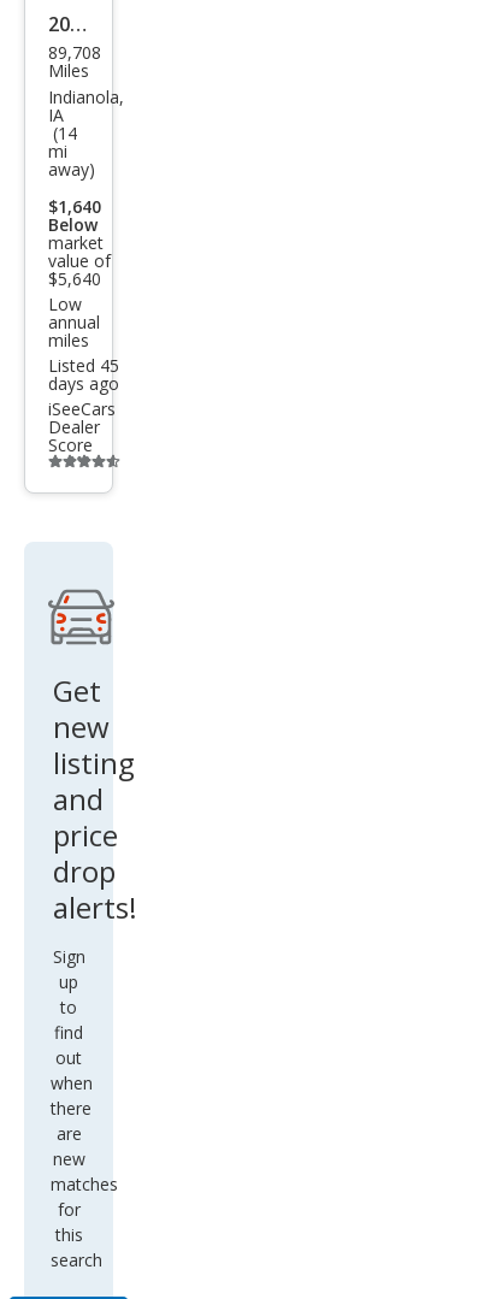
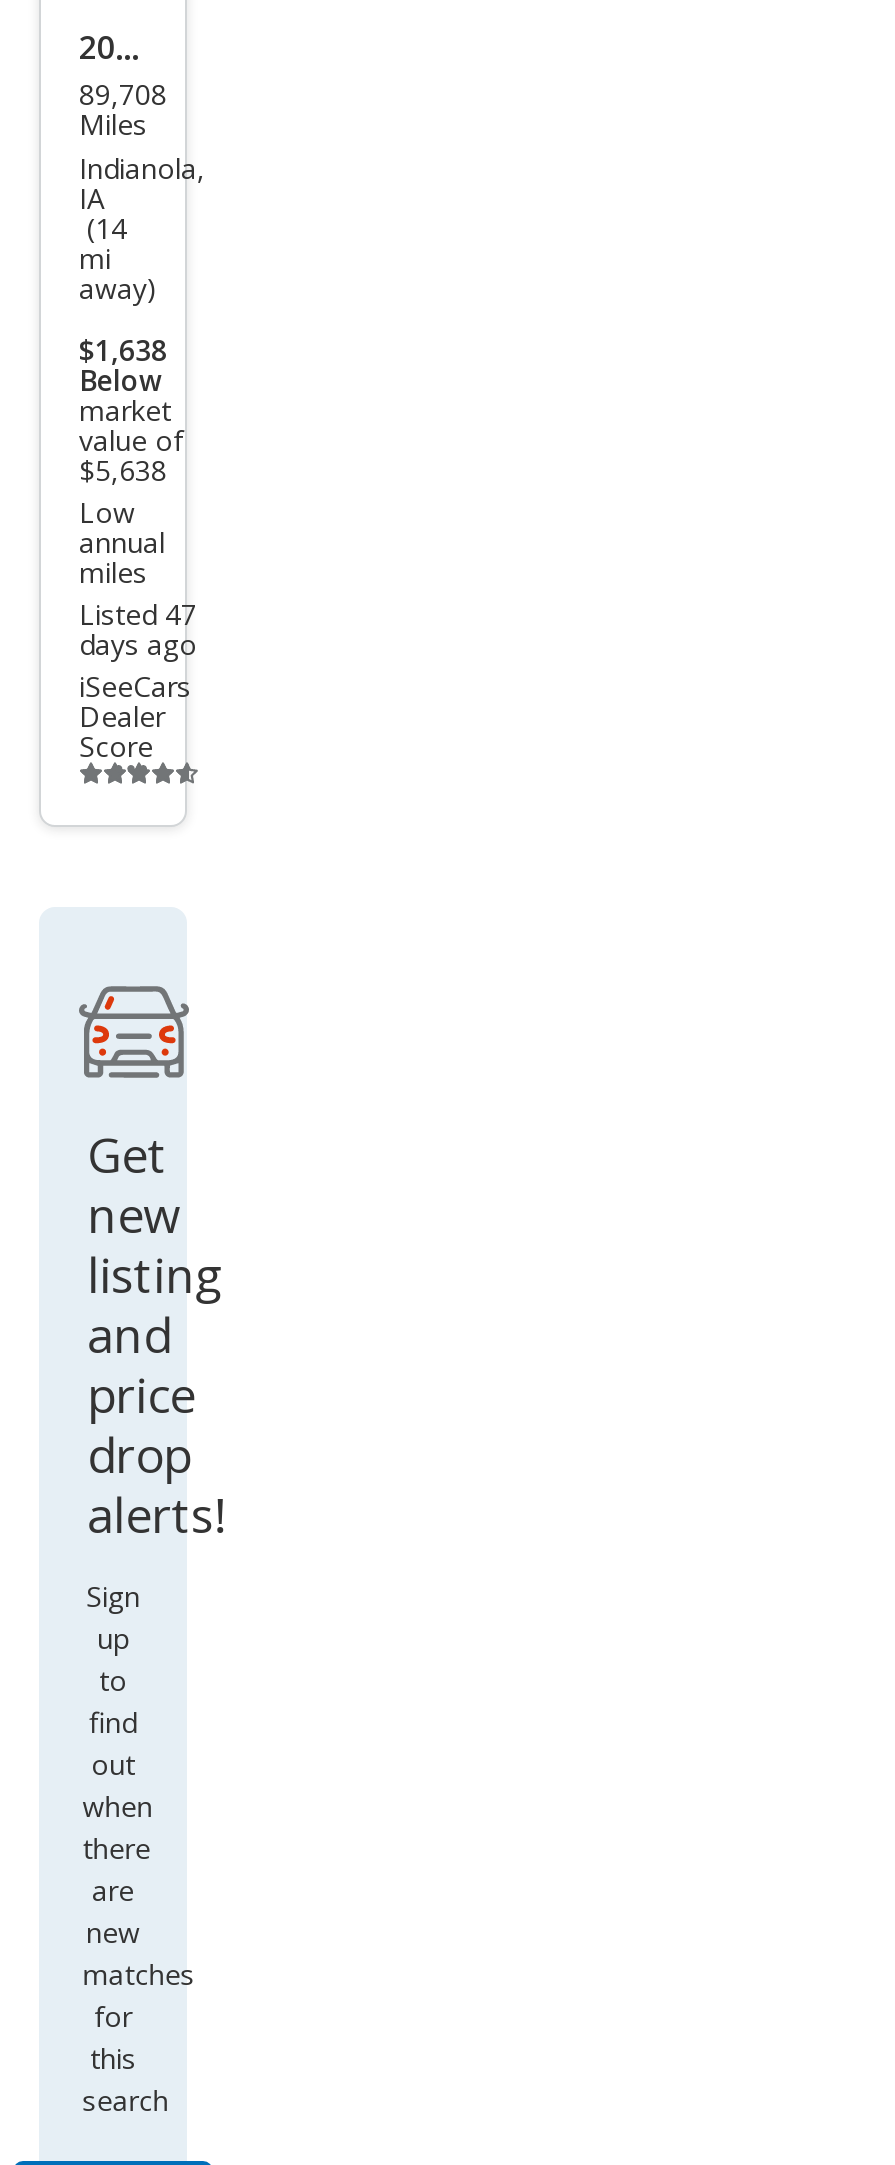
[48,196,101,218] $1,640 -> [79,332,167,370] $1,638
[48,268,101,291] $5,640 -> [79,452,167,490] $5,638
[48,354,119,377] Listed 45 -> [79,596,197,634] Listed 47

